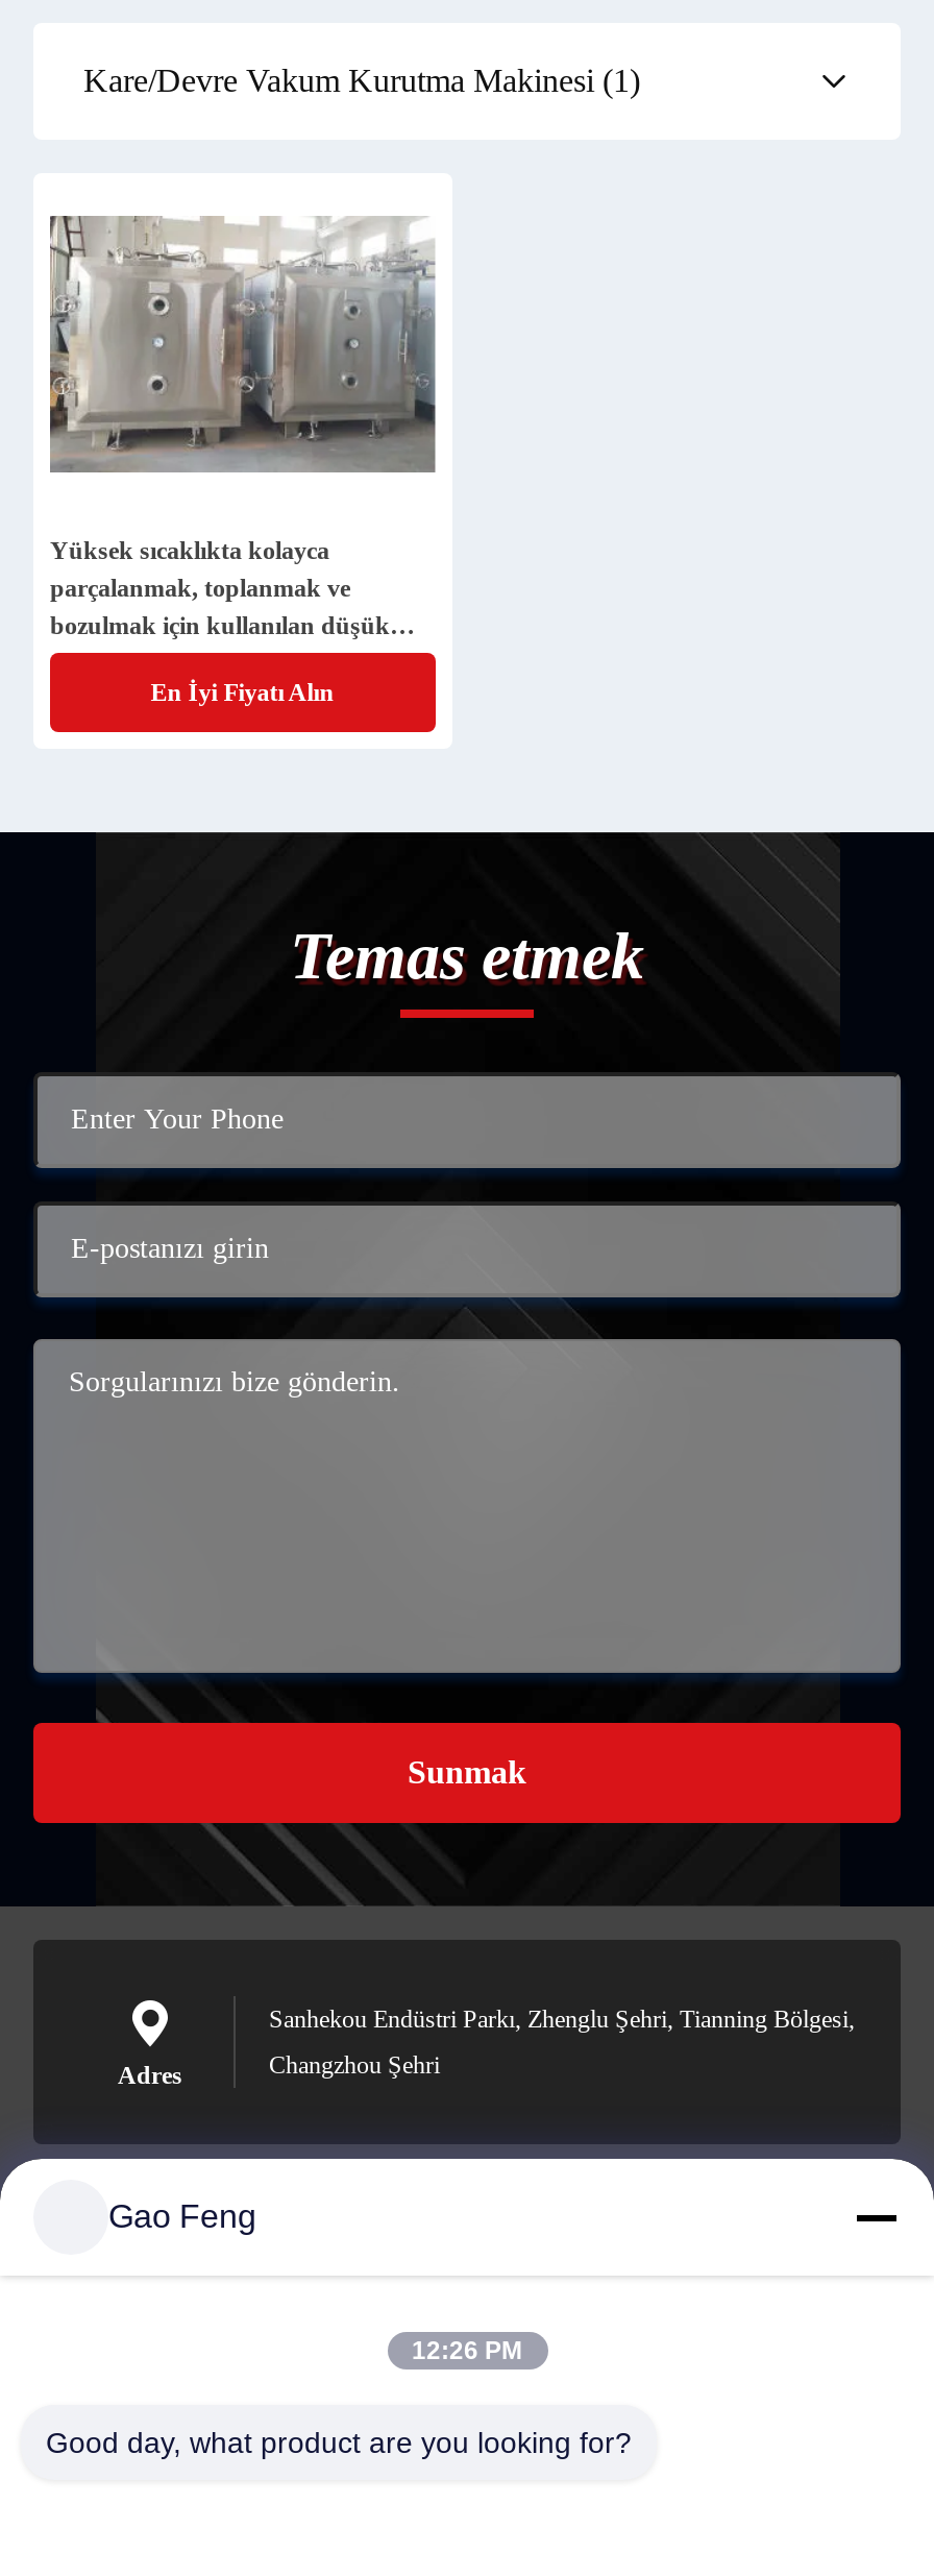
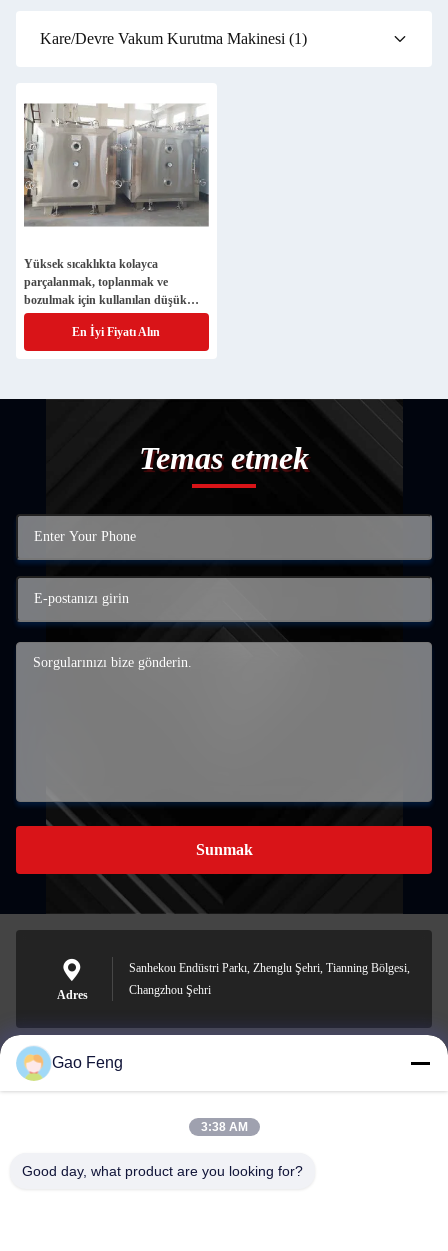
none -> [16,1046,49,1081] [image]
[412,2336,522,2365] 12:26 PM -> [200,1120,247,1134] 3:38 AM

